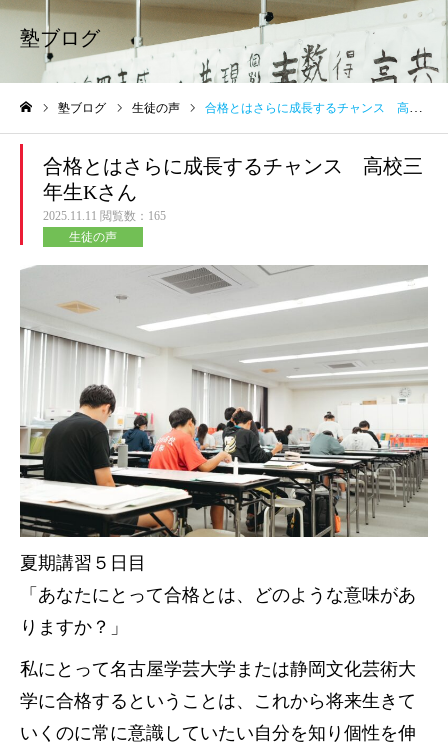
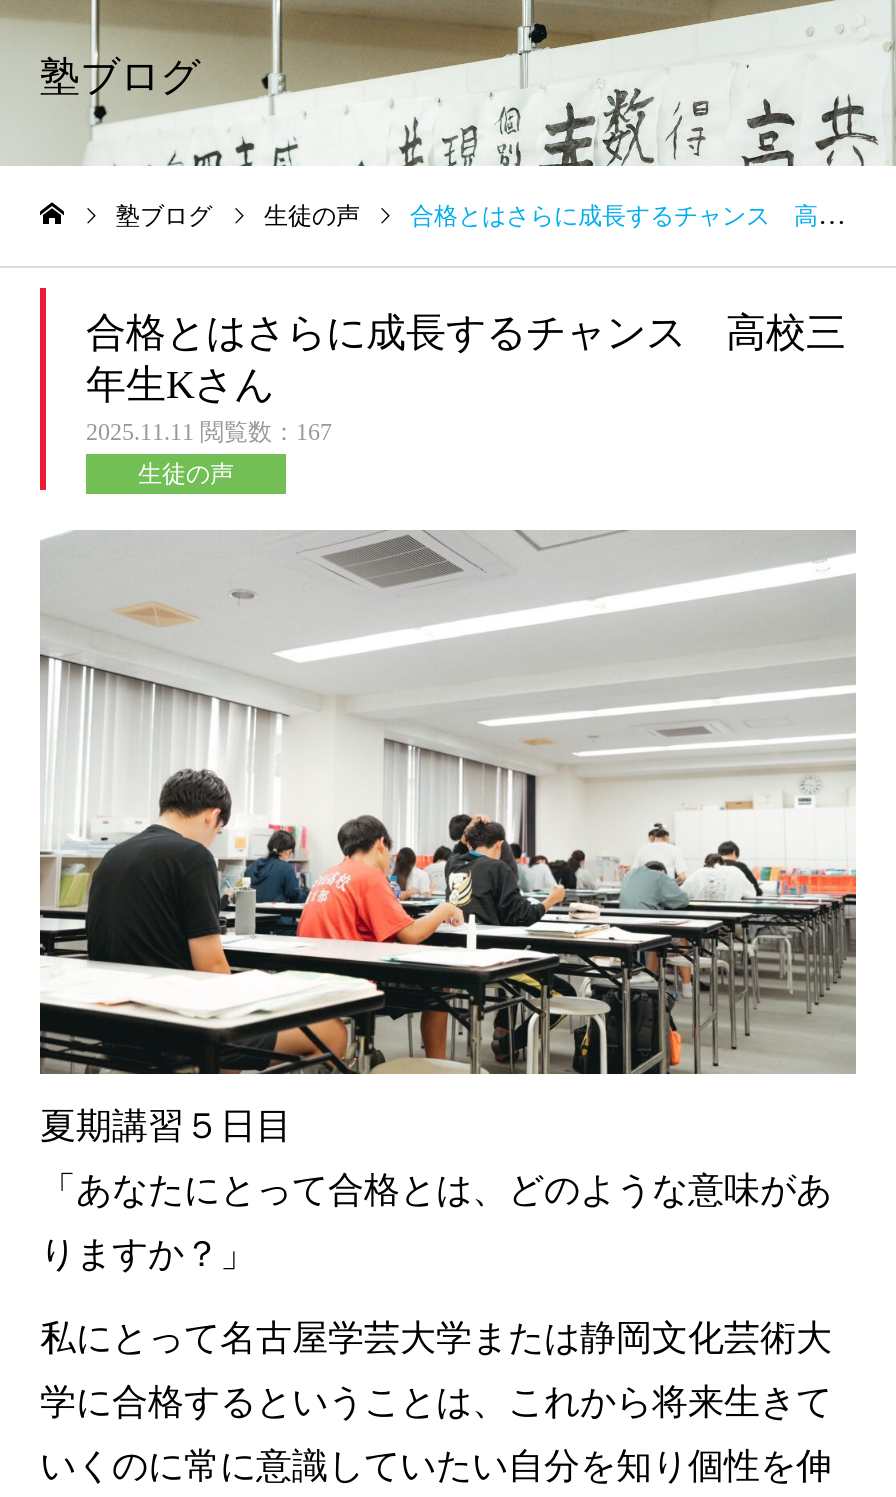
[43,209,166,223] 2025.11.11閲覧数：165 -> [86,418,332,446] 2025.11.11閲覧数：167

